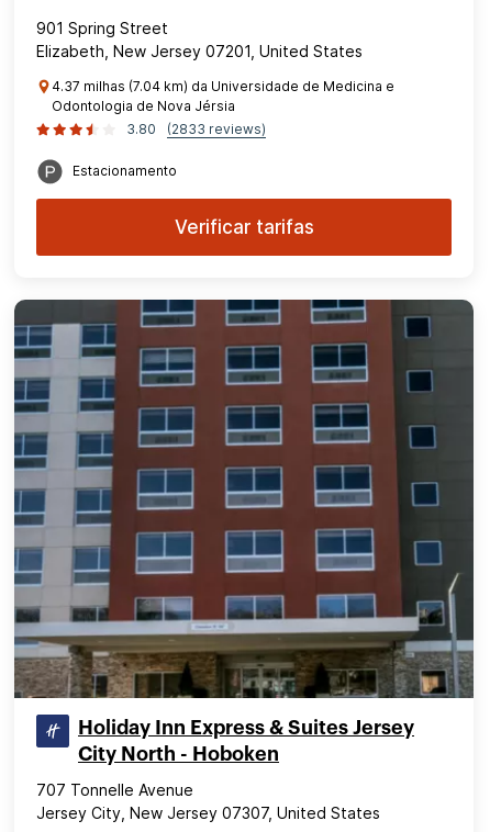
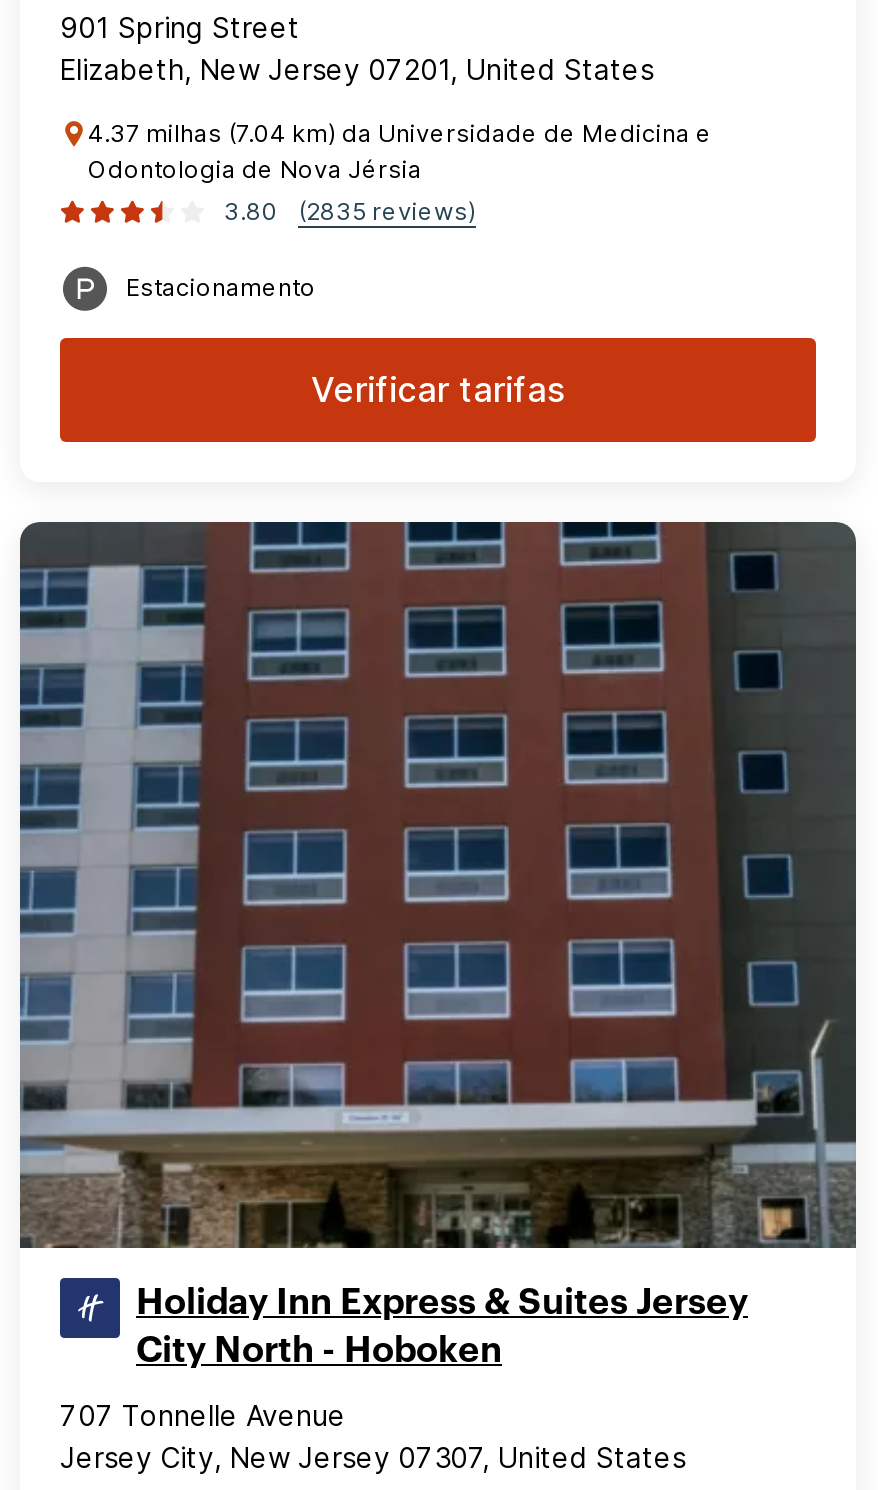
[126,121,266,137] 3.80 (2833 reviews) -> [224,196,476,226] 3.80 (2835 reviews)

